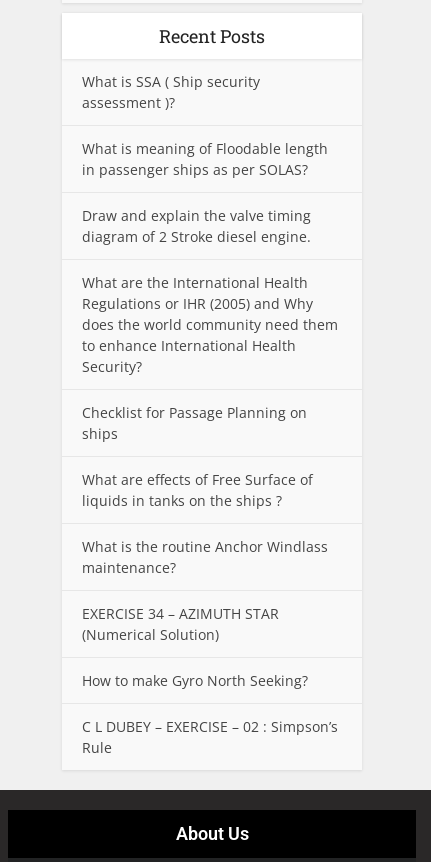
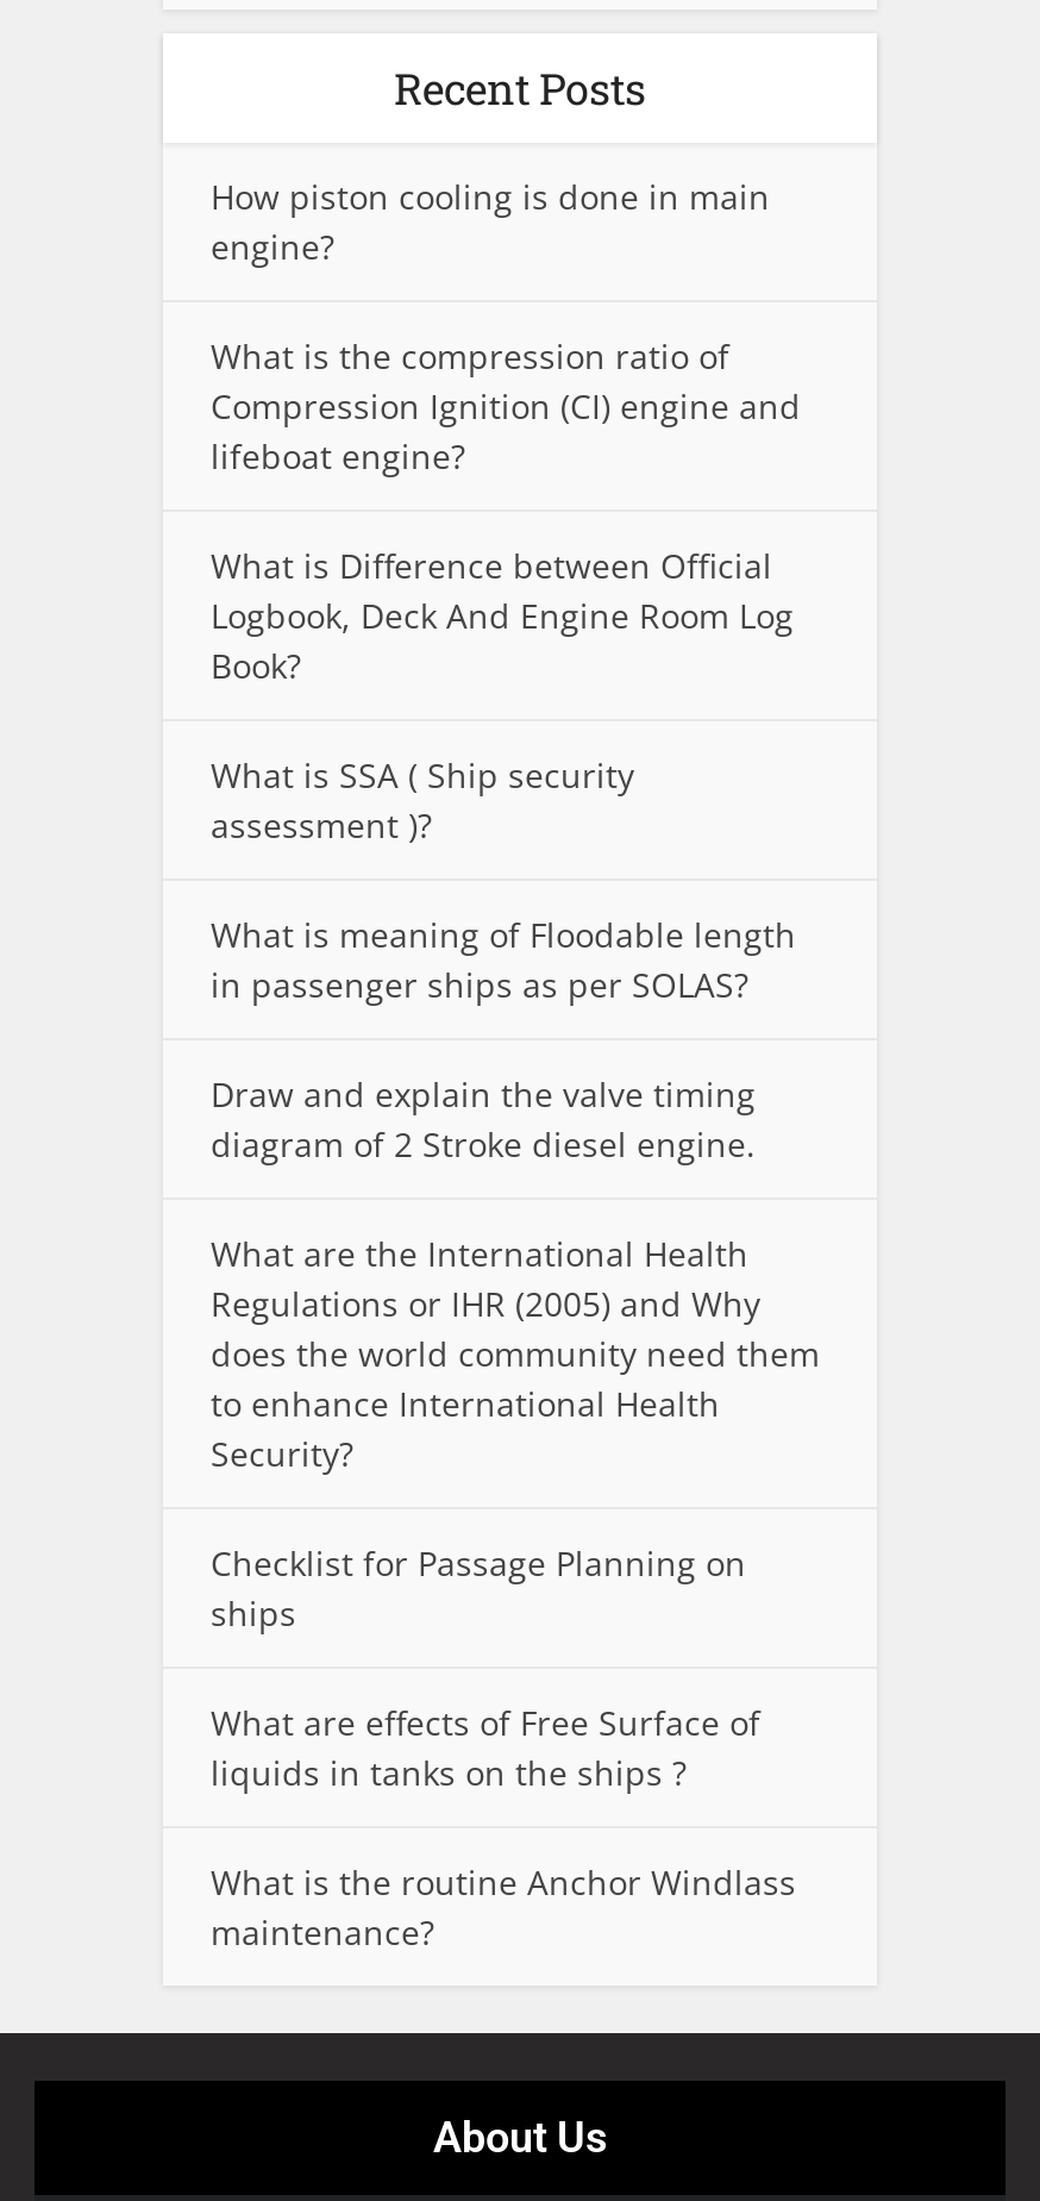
none -> [211,173,801,687] How piston cooling is done in main | engine? | What is the compression ratio of | Compression Ignition (CI) engine and | lifeboat engine? | What is Difference between Official | Logbook, Deck And Engine Room Log | Book?
moved [82,71,338,576] -> [211,751,820,1953]: What is SSA ( Ship security | assessment )? | What is meaning of Floodable length | ... | What is the routine Anchor Windlass | maintenance?
[82,603,338,756] EXERCISE 34 – AZIMUTH STAR | (Numerical Solution) | How to make Gyro North Seeking? | C L DUBEY – EXERCISE – 02 : Simpson’s | Rule -> none

